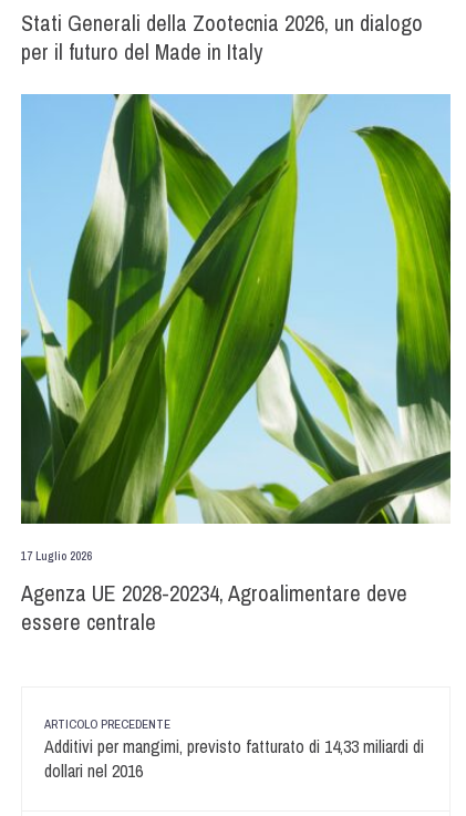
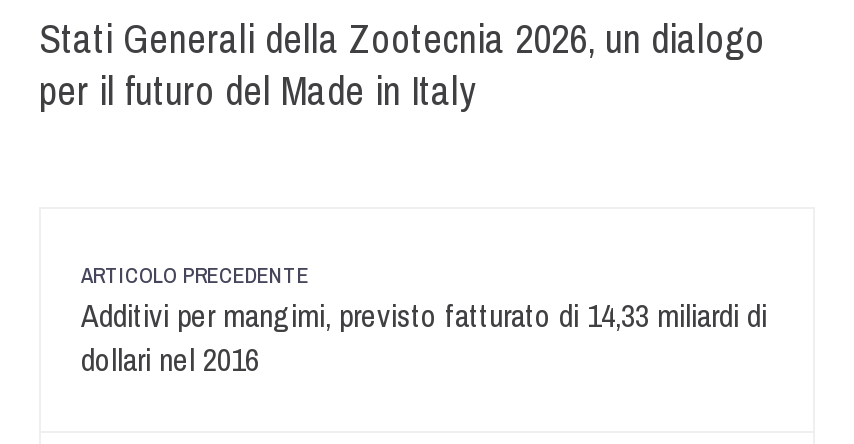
[20,93,452,636] [image] | 17 Luglio 2026 | Agenza UE 2028-20234, Agroalimentare deve | essere centrale -> none

